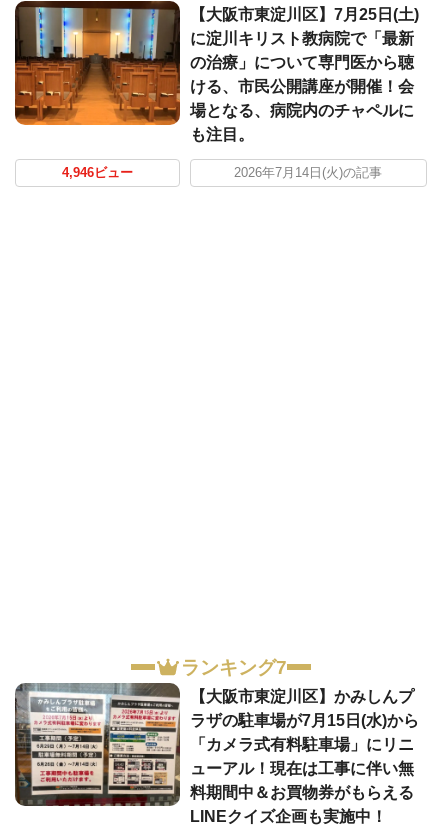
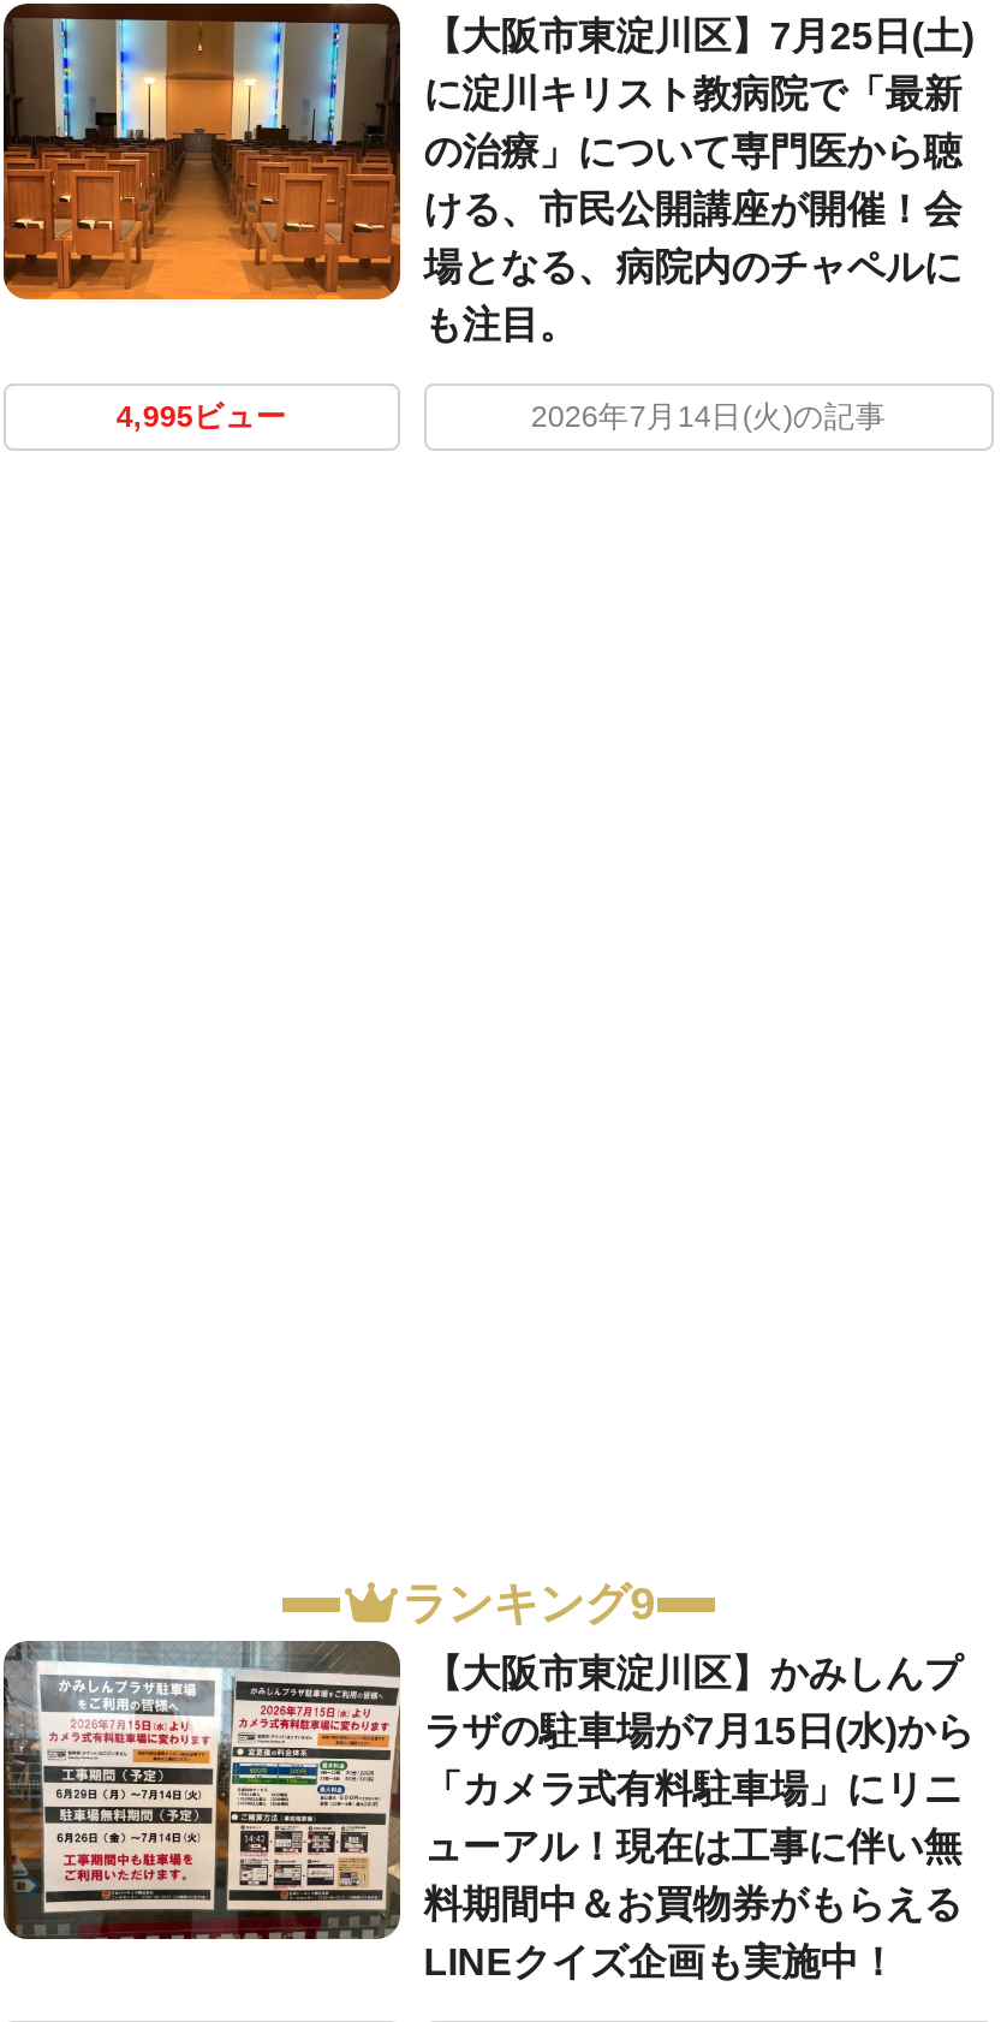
[62,166,133,180] 4,946ビュー -> [116,399,287,433] 4,995ビュー
[181,657,287,678] ランキング7 -> [402,1579,656,1629] ランキング9

